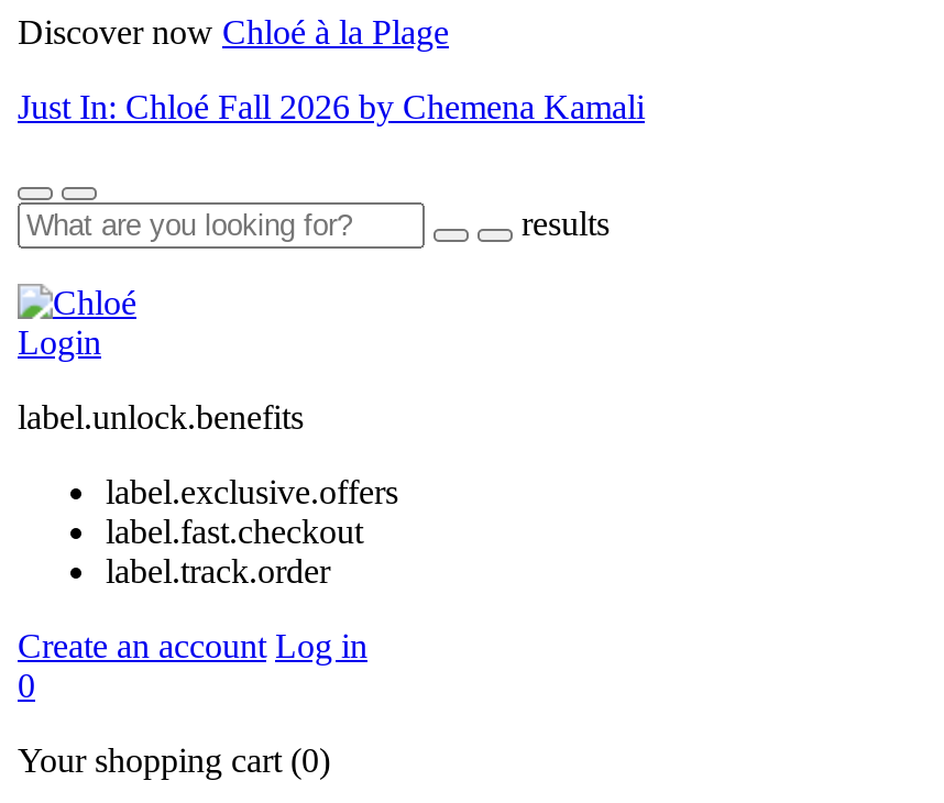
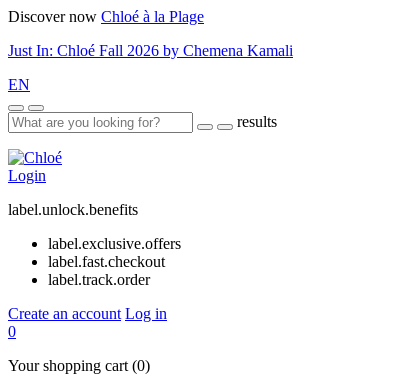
none -> [8,76,30,93] EN

